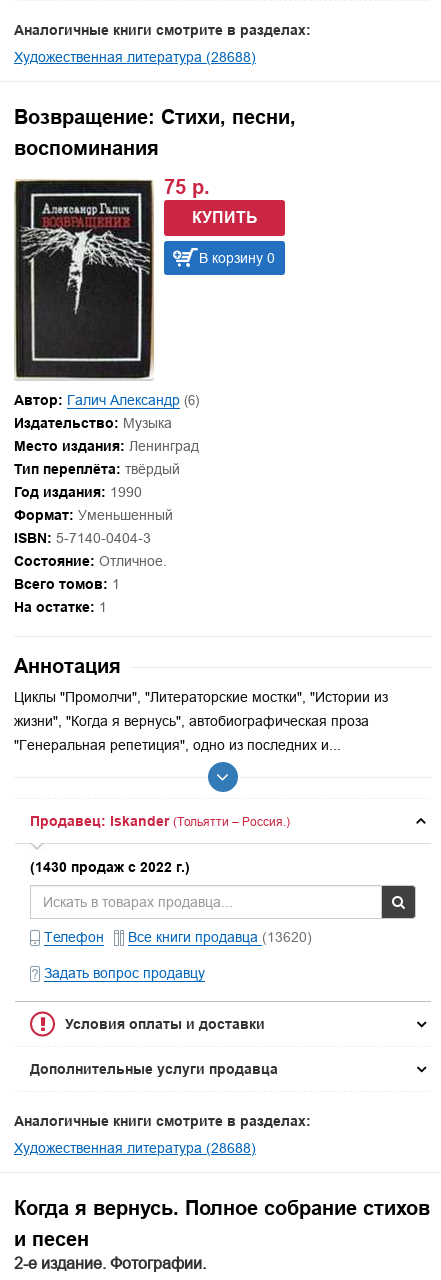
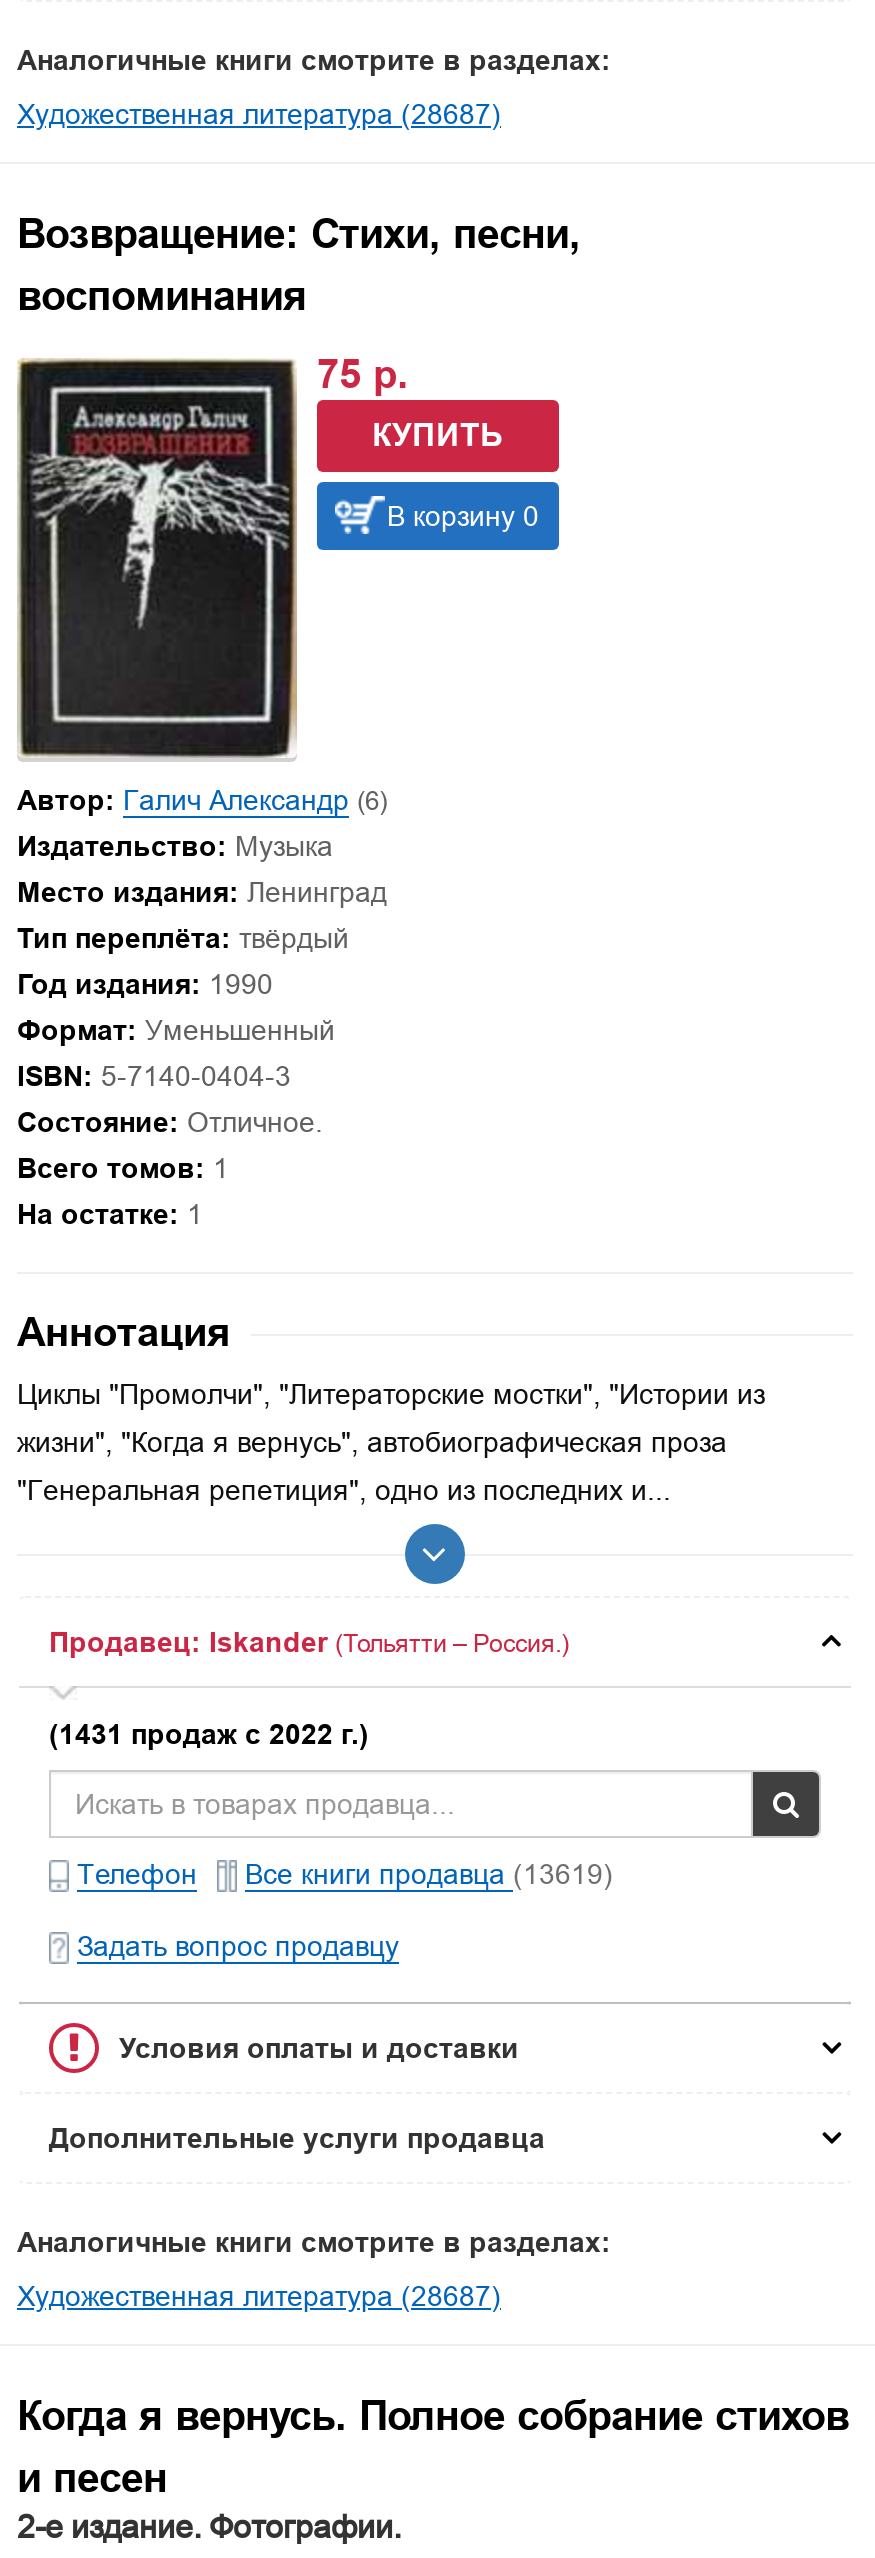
[14,49,256,65] Художественная литература (28688) -> [17,98,501,130] Художественная литература (28687)
[30,859,190,875] (1430 продаж с 2022 г.) -> [49,1718,369,1750] (1431 продаж с 2022 г.)
[128,929,312,945] Все книги продавца (13620) -> [245,1858,613,1890] Все книги продавца (13619)
[14,1140,256,1156] Художественная литература (28688) -> [17,2280,501,2312] Художественная литература (28687)

